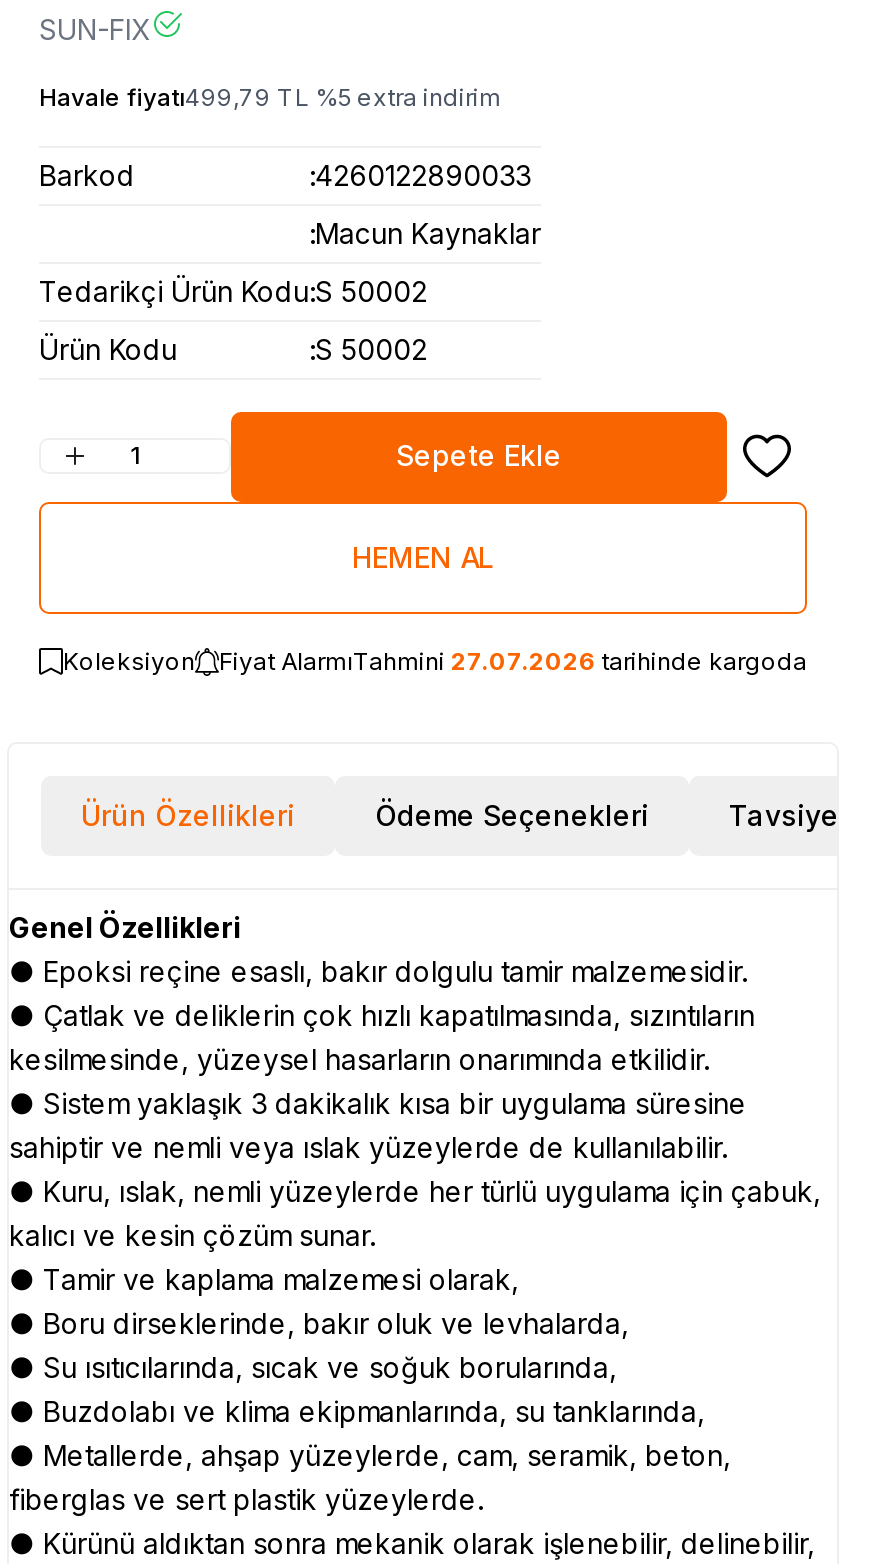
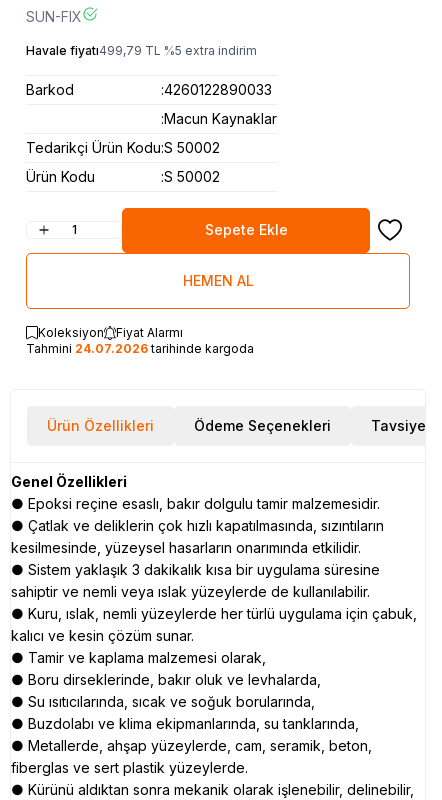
[219,646,807,676] Fiyat AlarmıTahmini 27.07.2026 tarihinde kargoda -> [26,325,254,356] Fiyat Alarmı | Tahmini 24.07.2026 tarihinde kargoda

